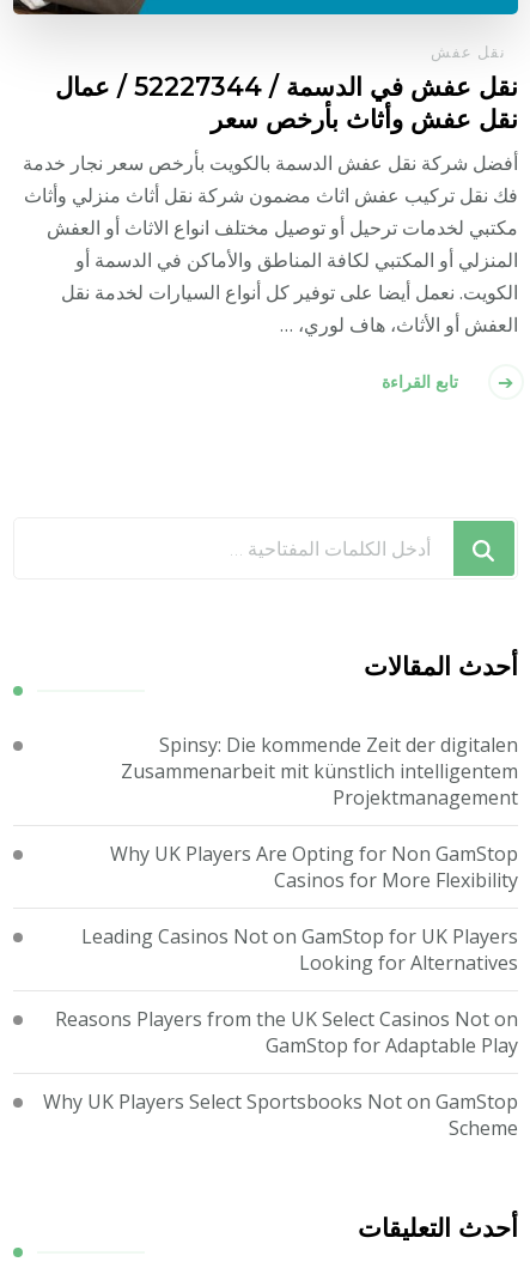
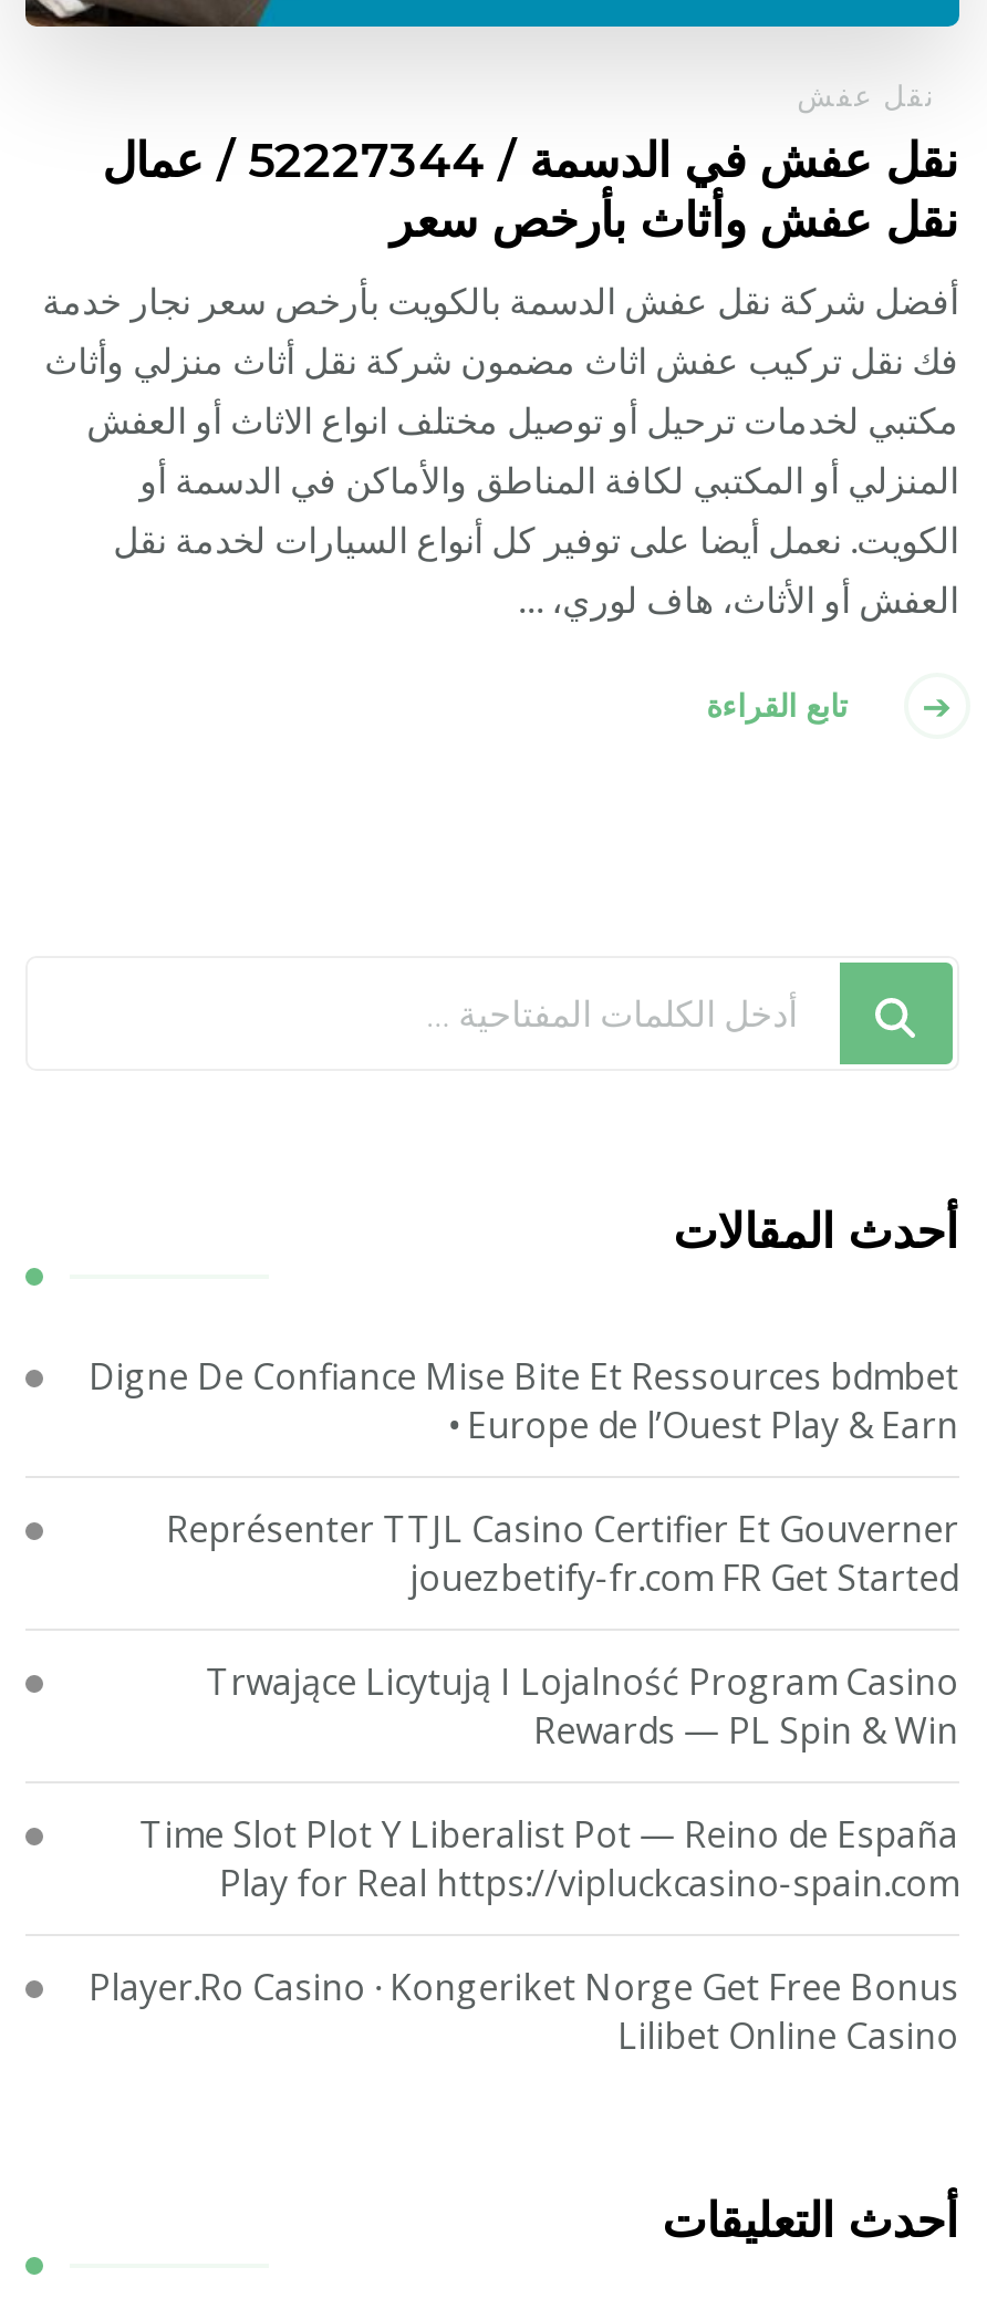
[120,732,518,811] Spinsy: Die kommende Zeit der digitalen | Zusammenarbeit mit künstlich intelligentem | Projektmanagement -> [89,1352,958,1450] Digne De Confiance Mise Bite Et Ressources bdmbet | • Europe de l’Ouest Play & Earn
[110,841,518,893] Why UK Players Are Opting for Non GamStop | Casinos for More Flexibility -> [166,1505,958,1602] Représenter TTJL Casino Certifier Et Gouverner | jouezbetify-fr.com FR Get Started
[81,923,518,976] Leading Casinos Not on GamStop for UK Players | Looking for Alternatives -> [206,1658,958,1755] Trwające Licytują I Lojalność Program Casino | Rewards — PL Spin & Win
[55,1006,518,1059] Reasons Players from the UK Select Casinos Not on | GamStop for Adaptable Play -> [140,1810,958,1908] Time Slot Plot Y Liberalist Pot — Reino de España | Play for Real https://vipluckcasino-spain.com
[43,1089,518,1141] Why UK Players Select Sportsbooks Not on GamStop | Scheme -> [89,1963,958,2060] Player.Ro Casino · Kongeriket Norge Get Free Bonus | Lilibet Online Casino

